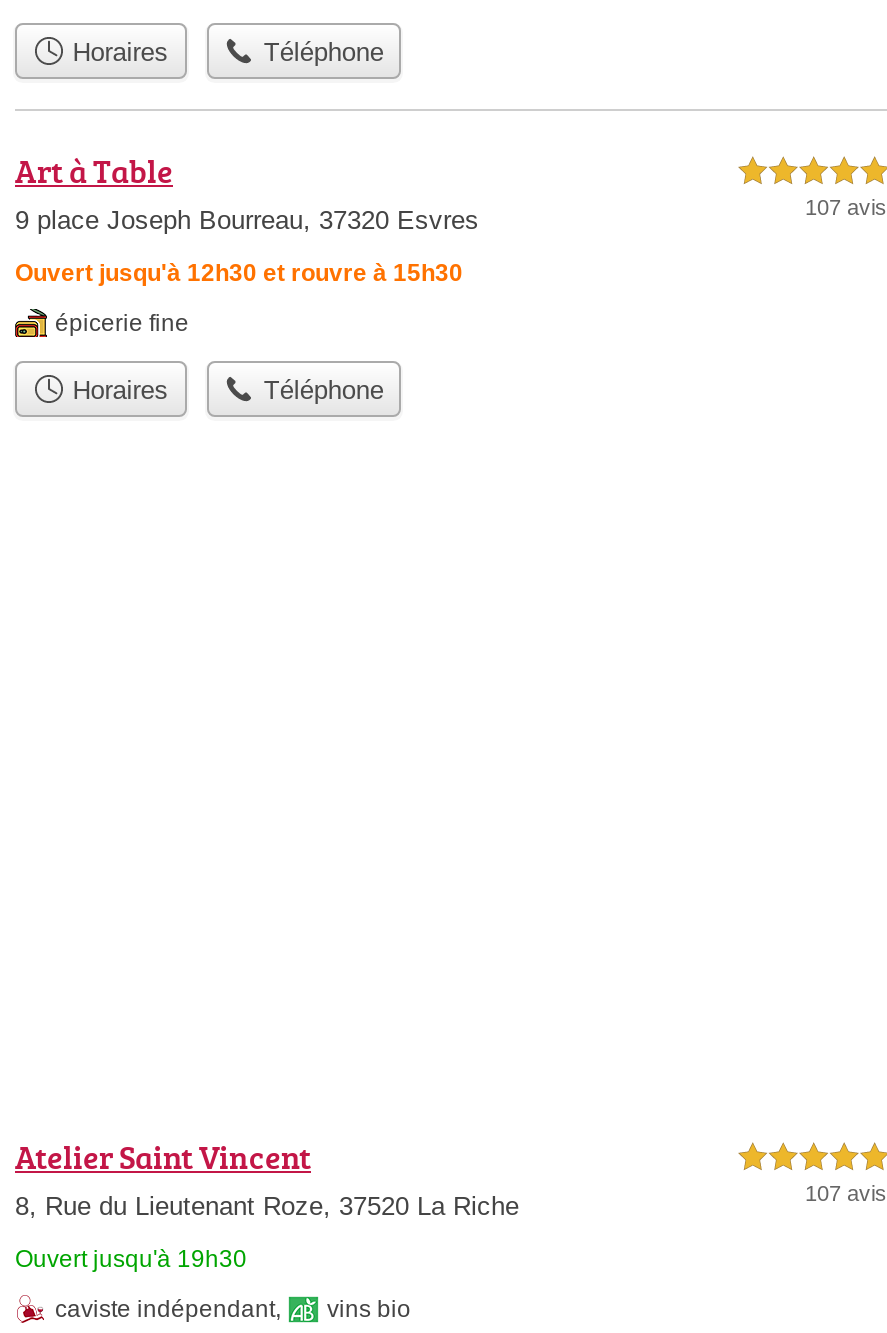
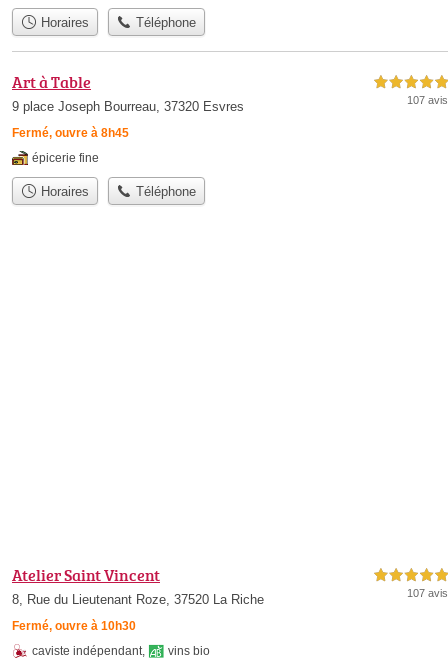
[15,259,463,287] Ouvert jusqu'à 12h30 et rouvre à 15h30 -> [12,126,129,140] Fermé, ouvre à 8h45
[15,1245,247,1273] Ouvert jusqu'à 19h30 -> [12,619,136,633] Fermé, ouvre à 10h30

